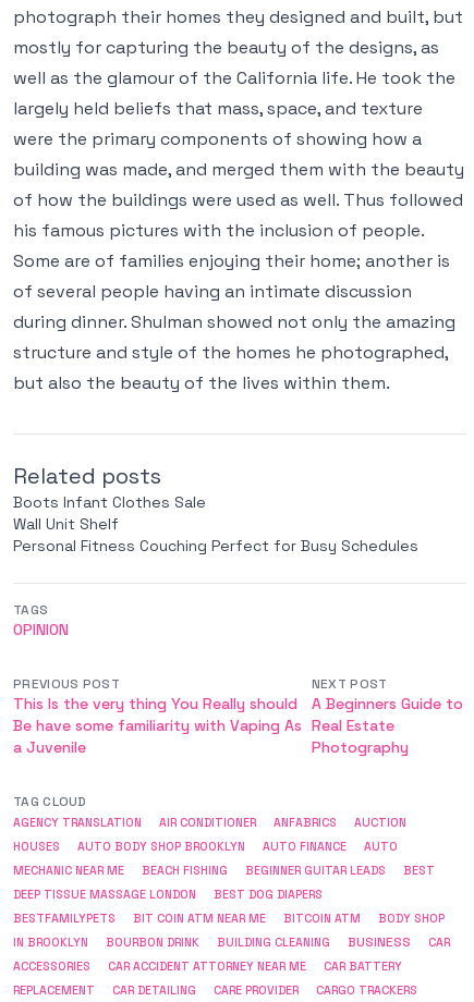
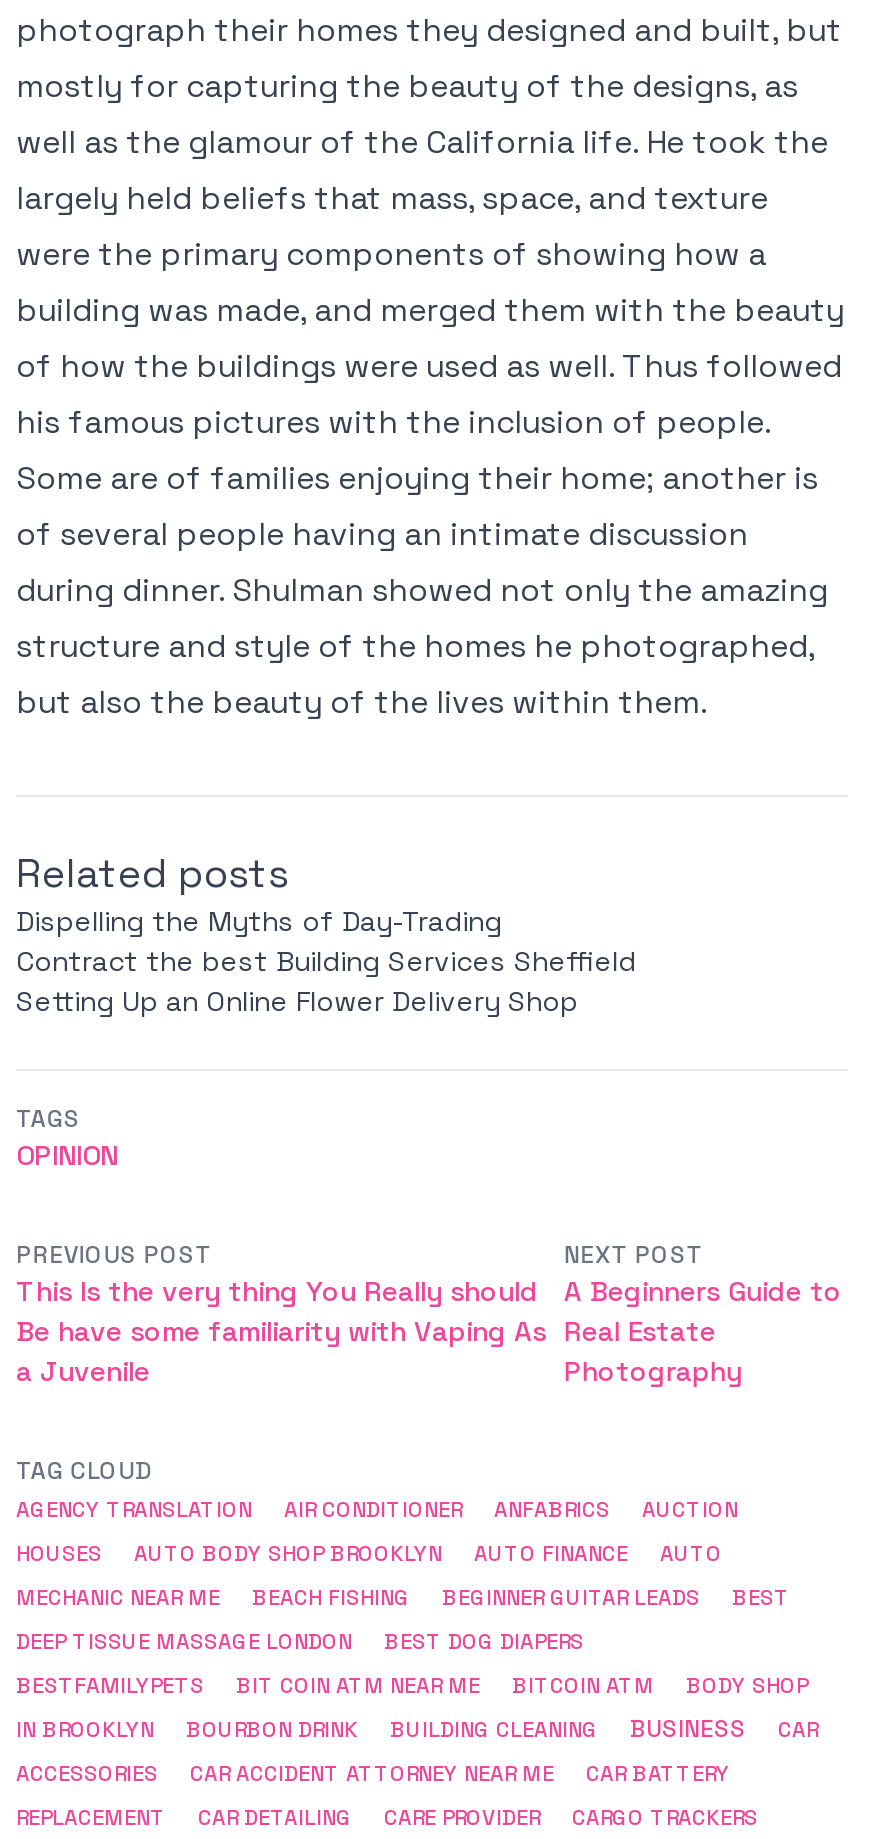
[13,492,418,555] Boots Infant Clothes Sale | Wall Unit Shelf | Personal Fitness Couching Perfect for Busy Schedules -> [16,903,636,1019] Dispelling the Myths of Day-Trading | Contract the best Building Services Sheffield | Setting Up an Online Flower Delivery Shop

